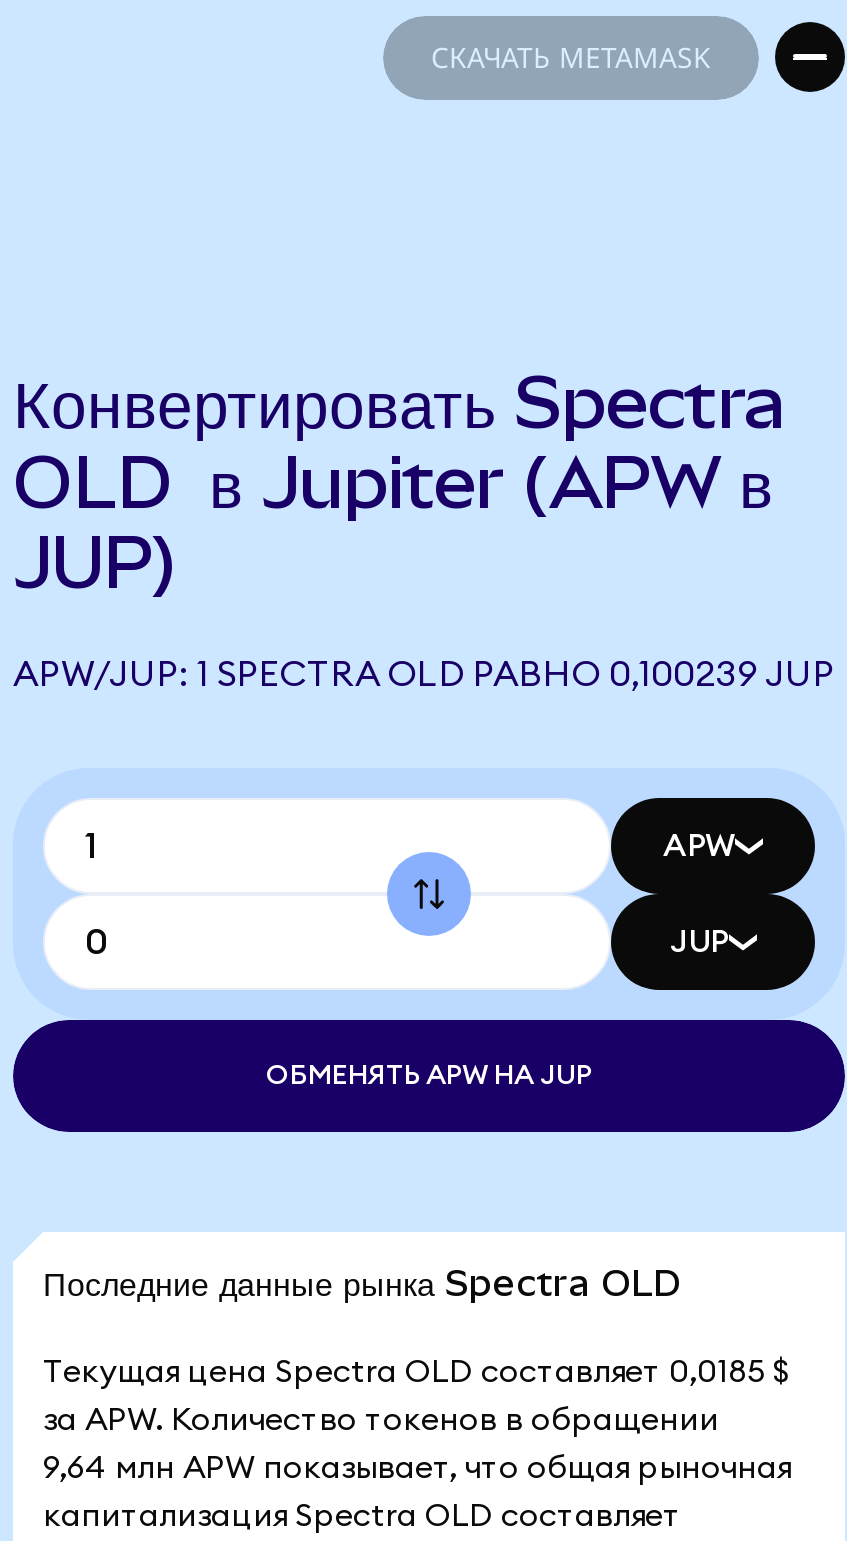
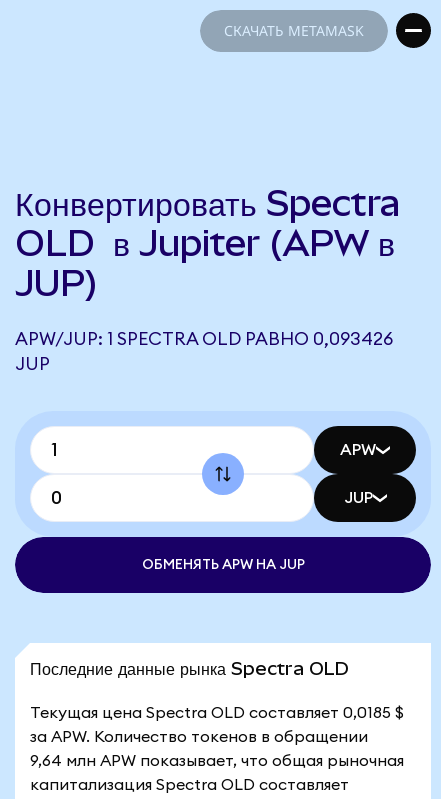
[13,656,835,692] APW/JUP: 1 SPECTRA OLD РАВНО 0,100239 JUP -> [15,330,393,373] APW/JUP: 1 SPECTRA OLD РАВНО 0,093426 | JUP

